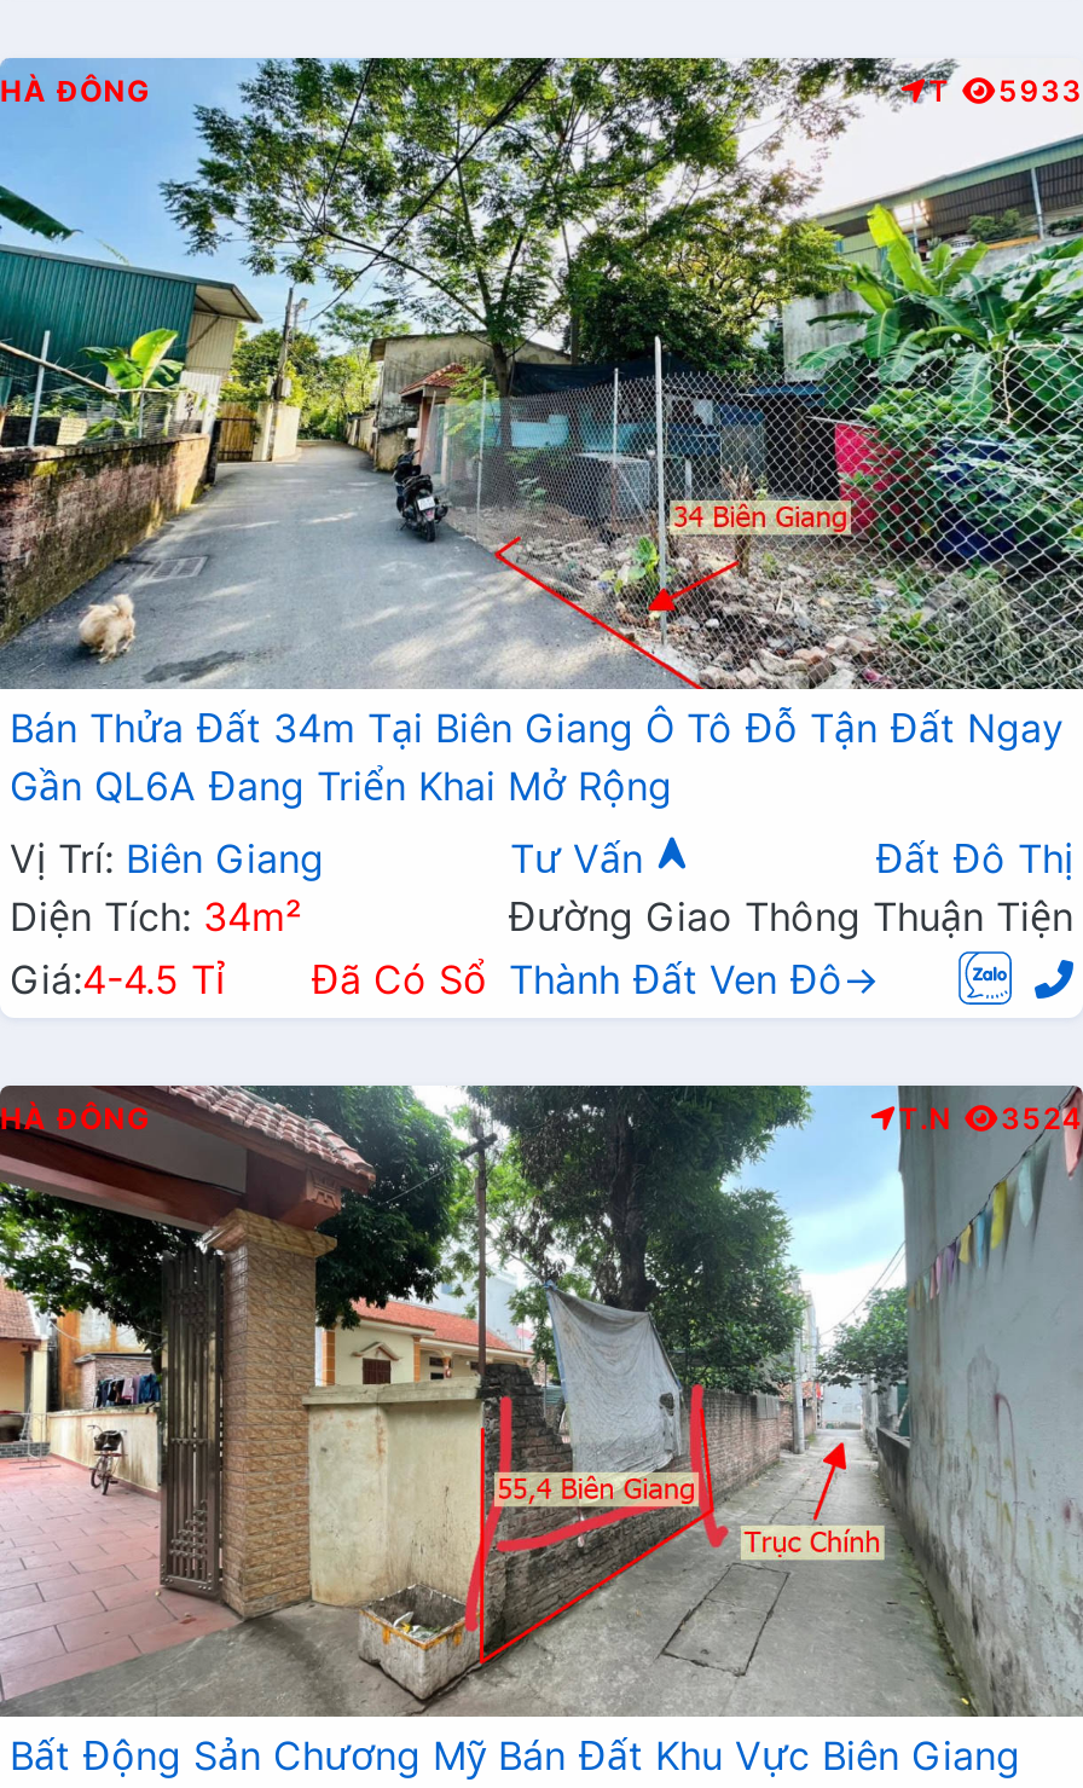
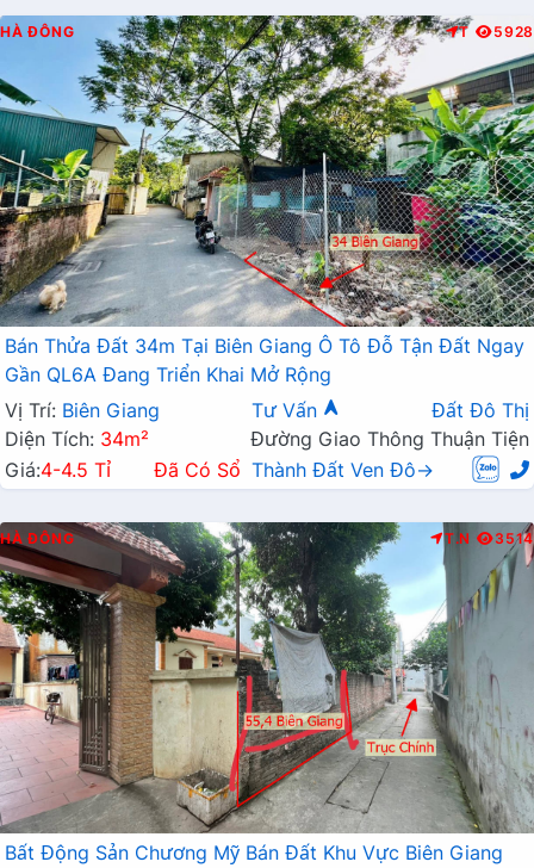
[998,74,1083,110] 5933 -> [493,23,534,41] 5928
[1001,1102,1083,1138] 3524 -> [495,530,534,547] 3514

